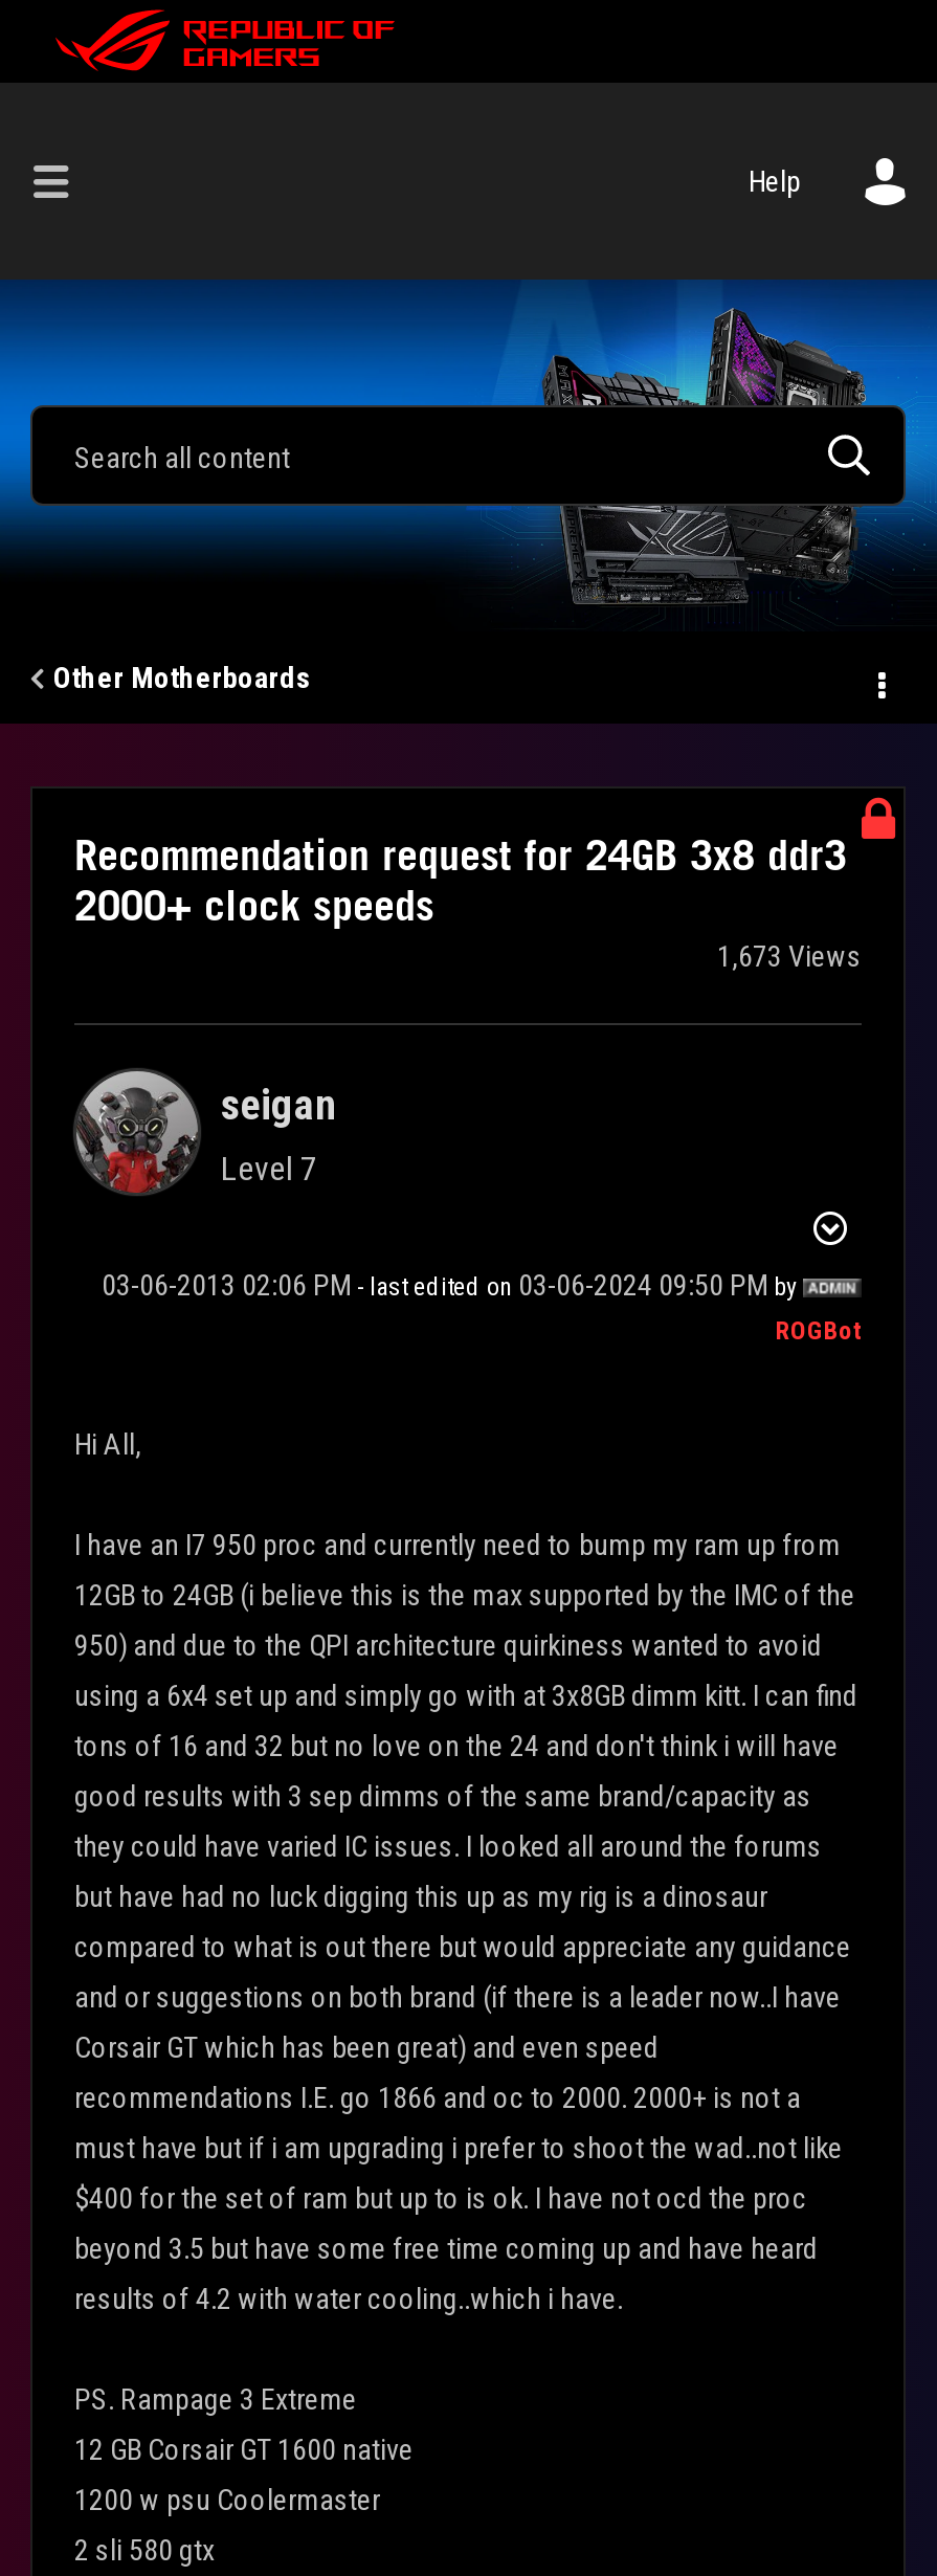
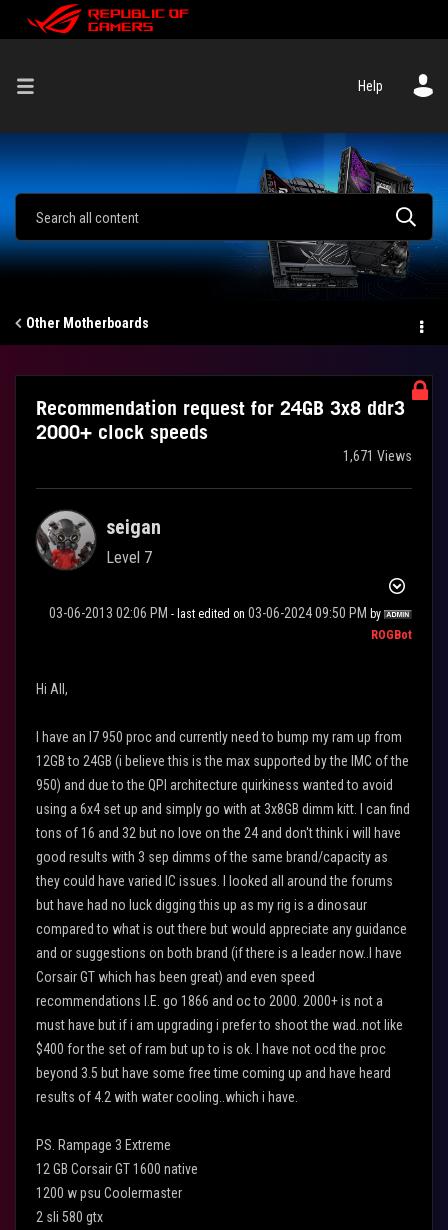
[717,939,862,973] 1,673 Views -> [343,448,412,464] 1,671 Views

